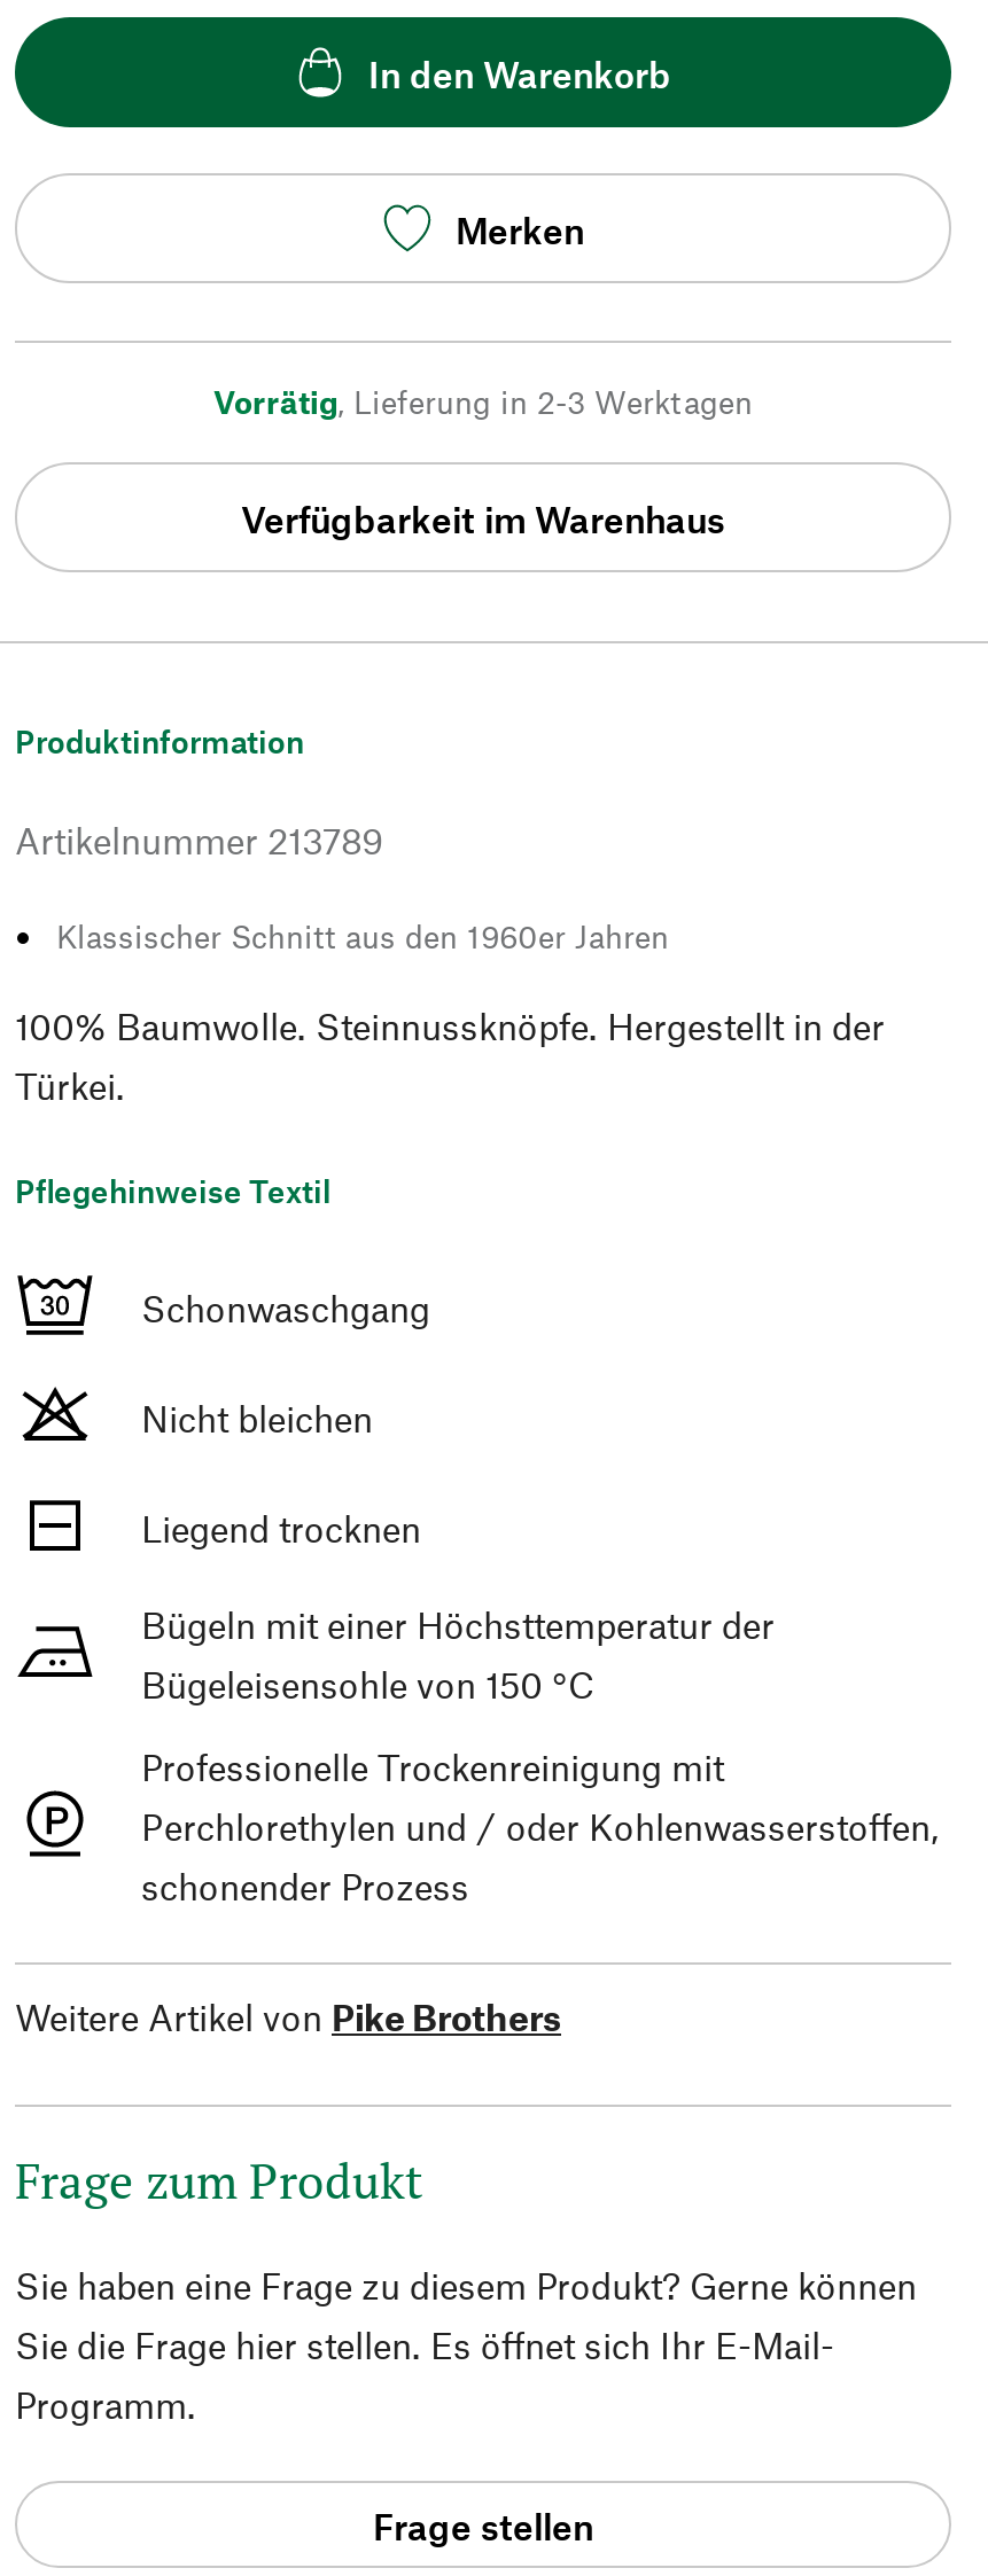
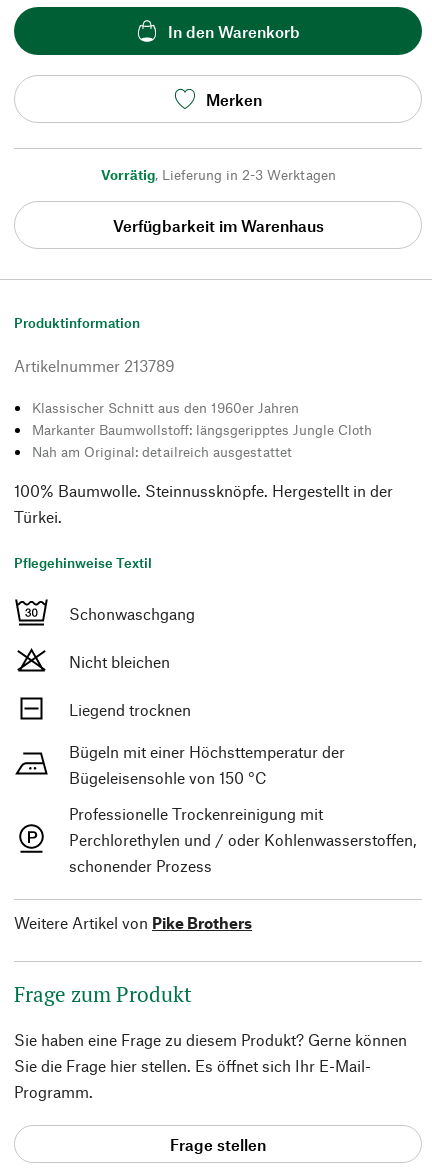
none -> [32,421,372,460] Markanter Baumwollstoff: längsgeripptes Jungle Cloth | Nah am Original: detailreich ausgestattet

